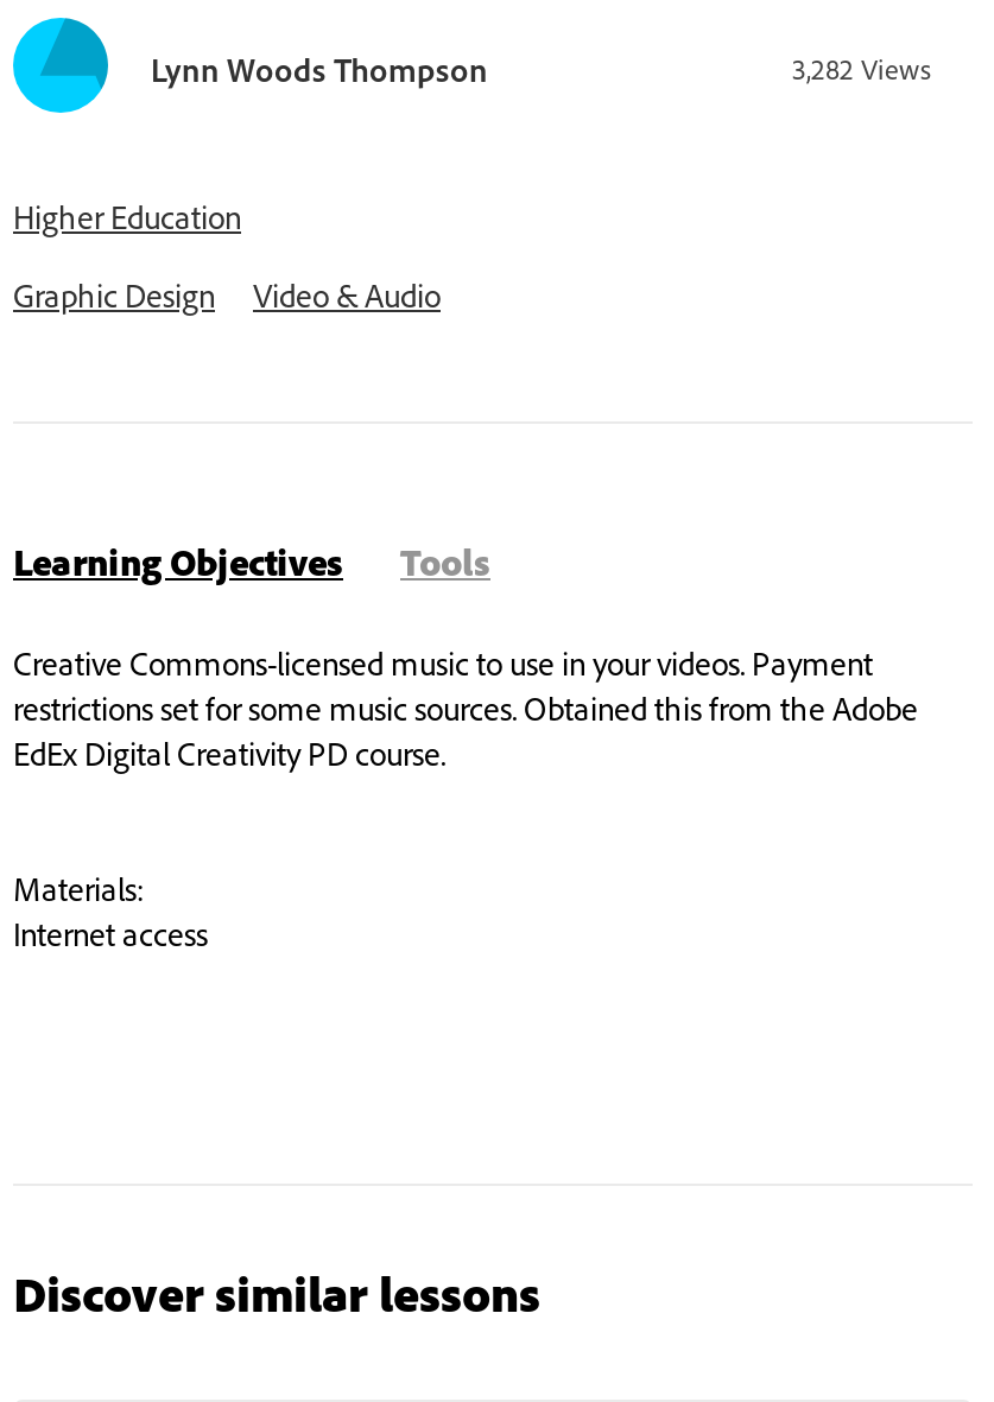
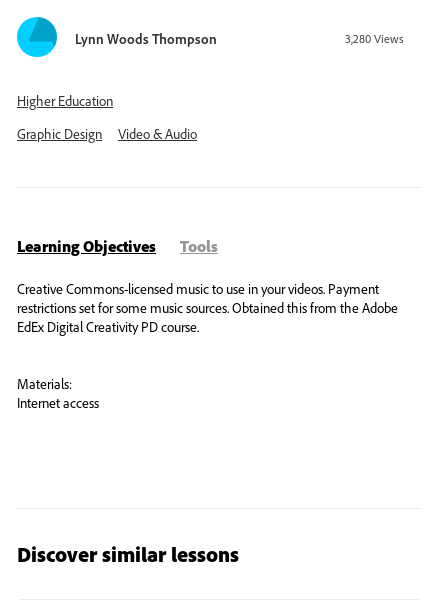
[792,51,932,87] 3,282 Views -> [345,31,404,46] 3,280 Views

